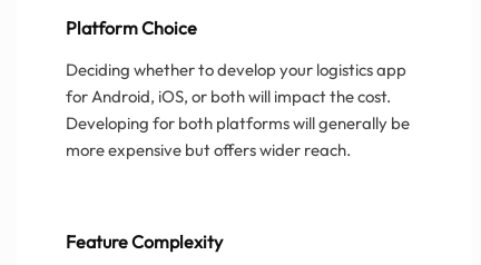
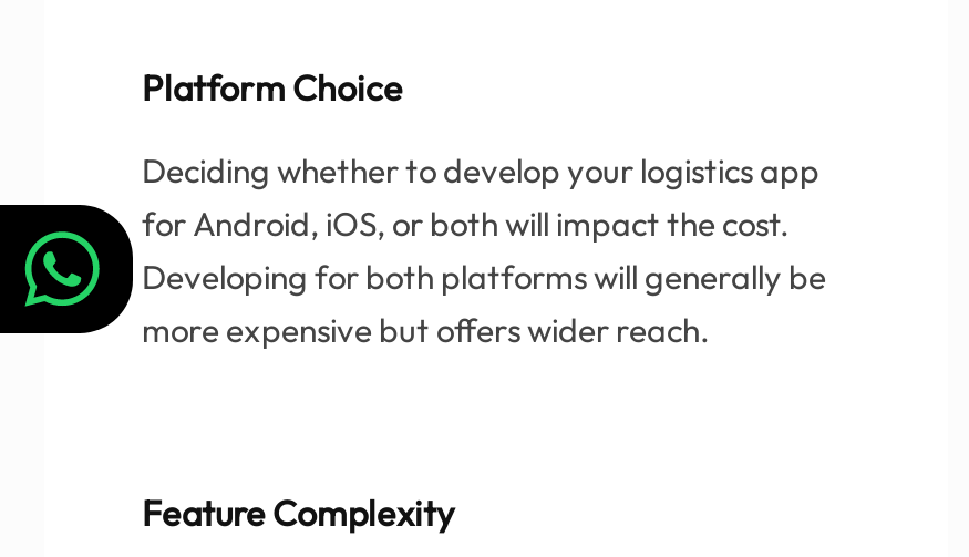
none -> [7,203,135,336] [image]

